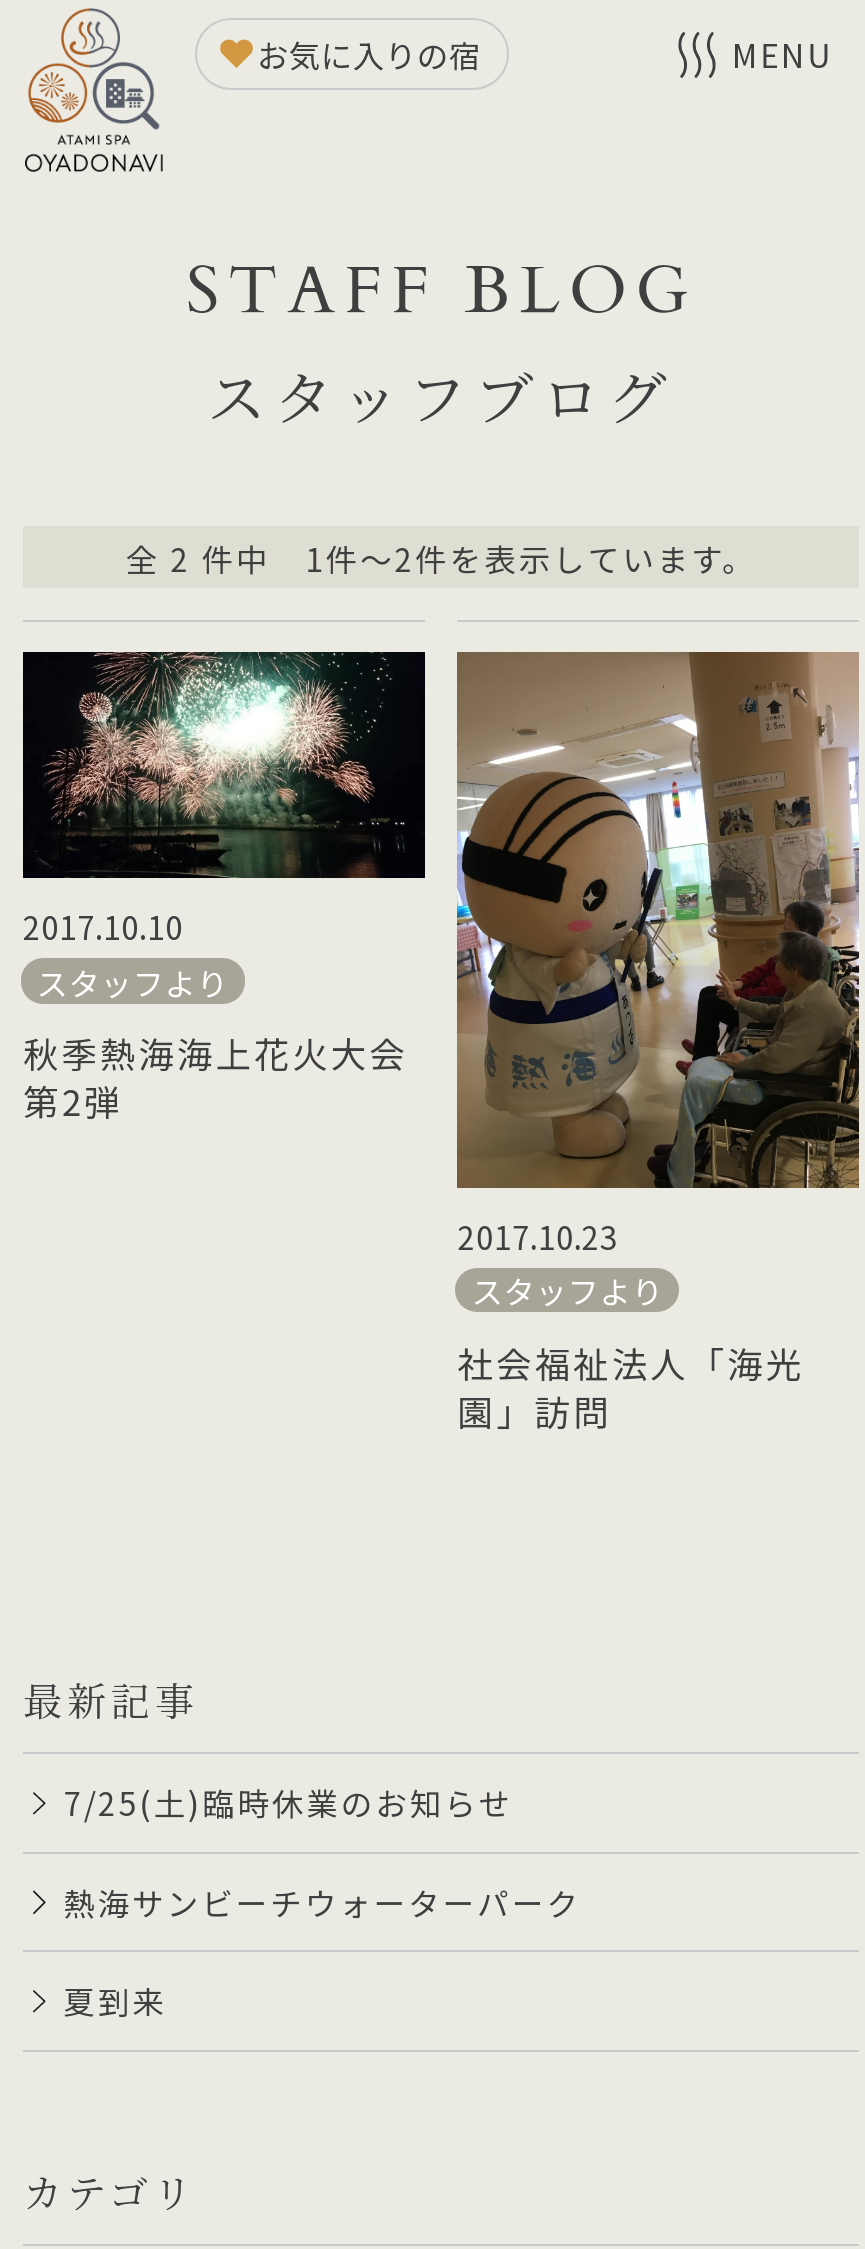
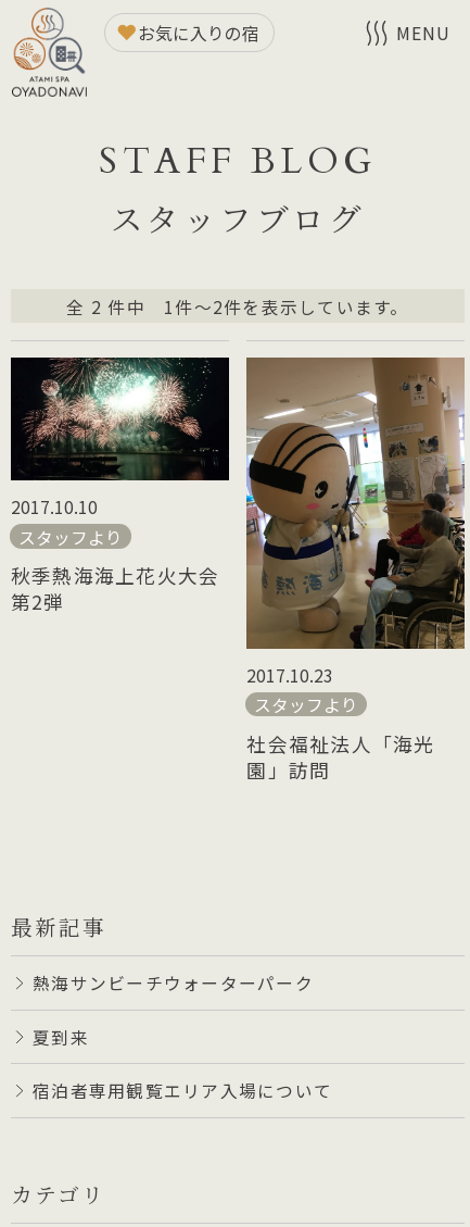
[63,1780,513,1826] 7/25(土)臨時休業のお知らせ -> none
moved [63,1879,581,2024] -> [33,971,314,1049]: 熱海サンビーチウォーターパーク | 夏到来
none -> [33,1078,332,1103] 宿泊者専用観覧エリア入場について

